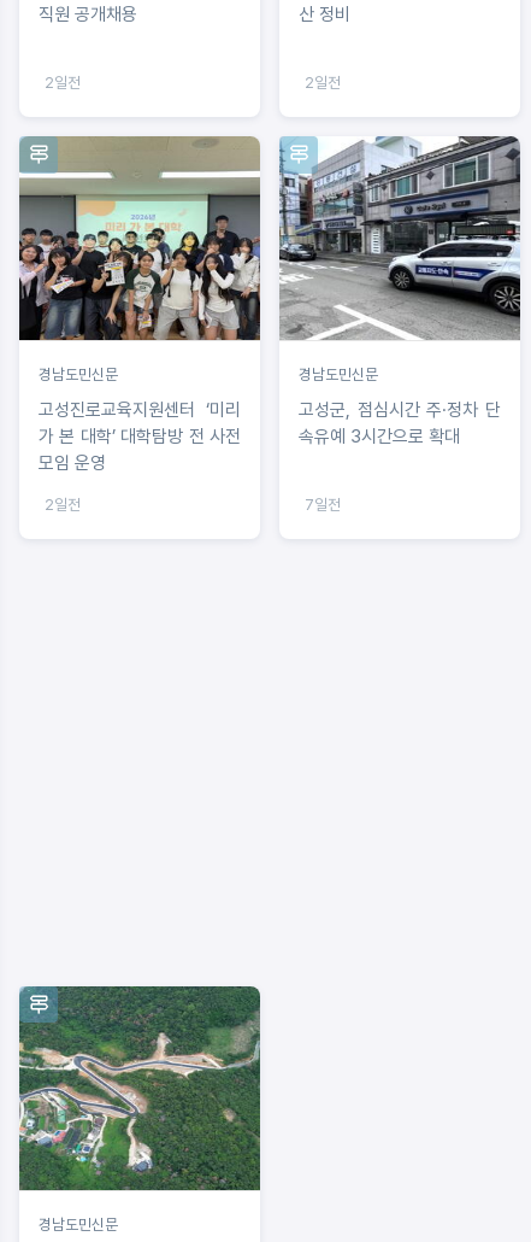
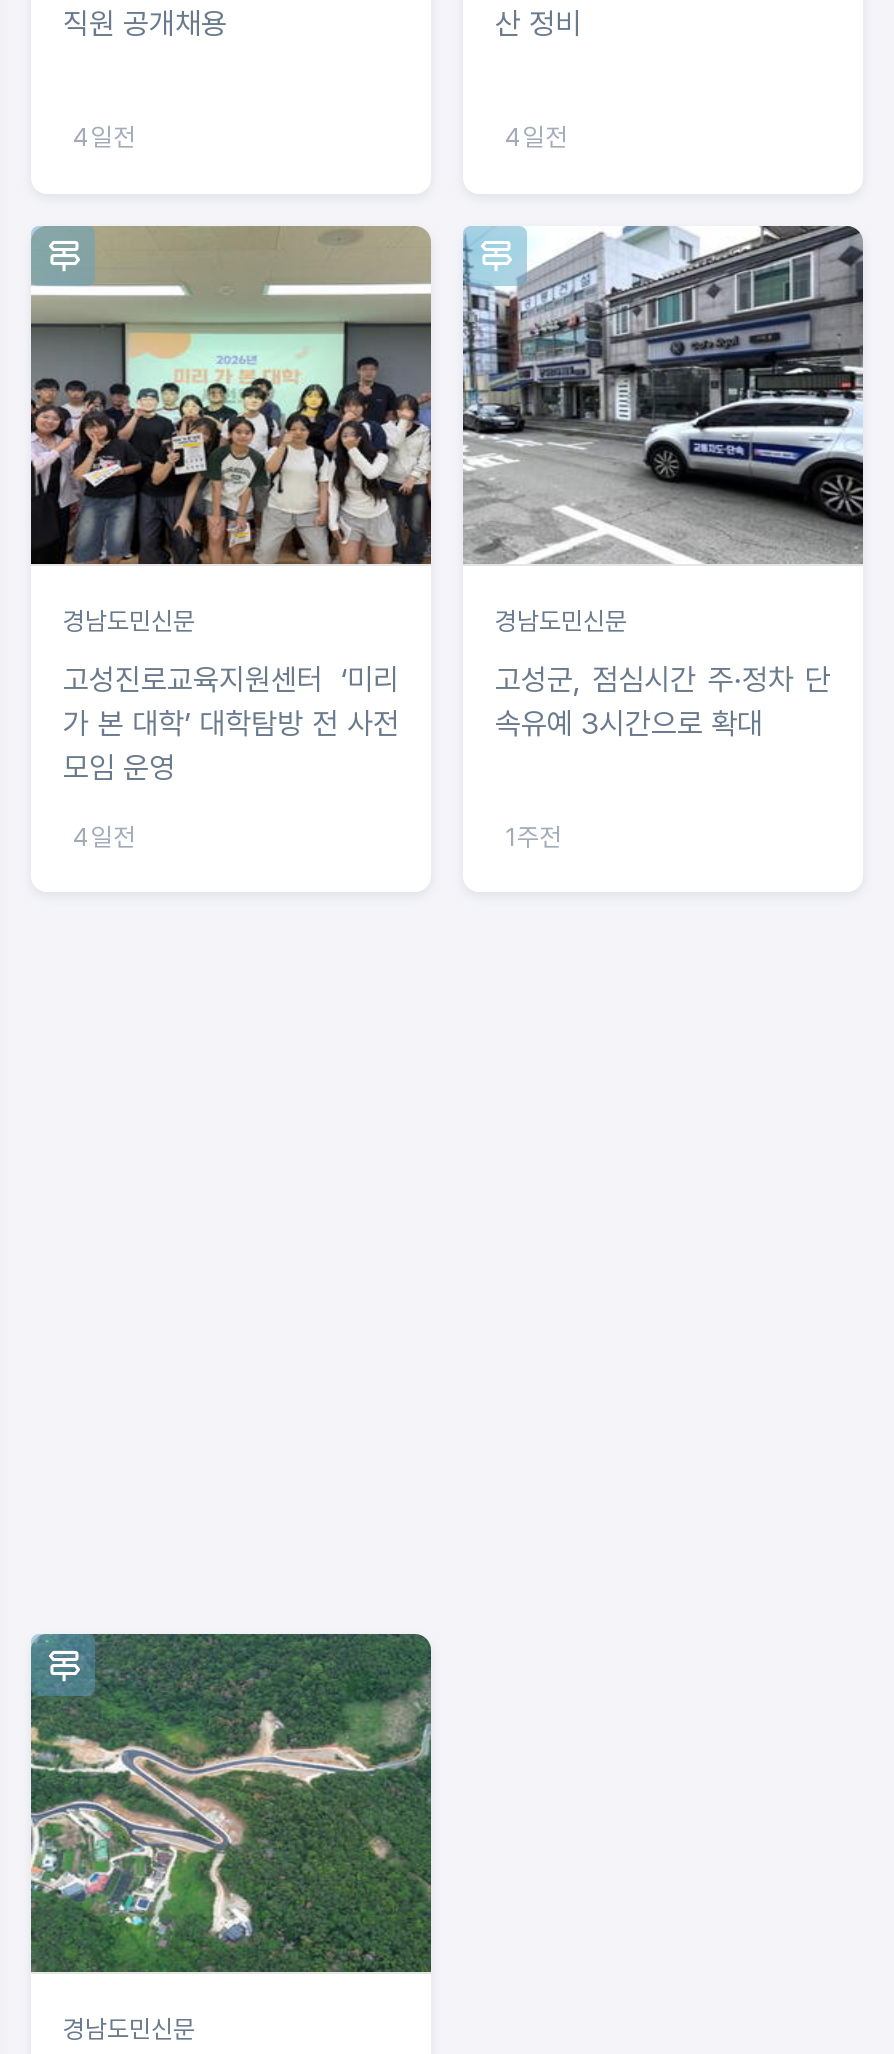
[45,74,81,92] 2일전 -> [73,122,135,152] 4일전
[305,74,341,92] 2일전 -> [505,122,567,152] 4일전
[45,495,81,514] 2일전 -> [73,822,135,852] 4일전
[305,495,341,514] 7일전 -> [505,822,561,852] 1주전

